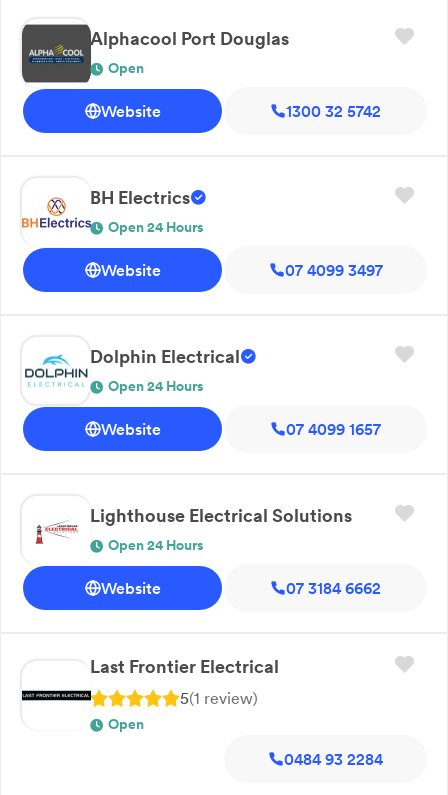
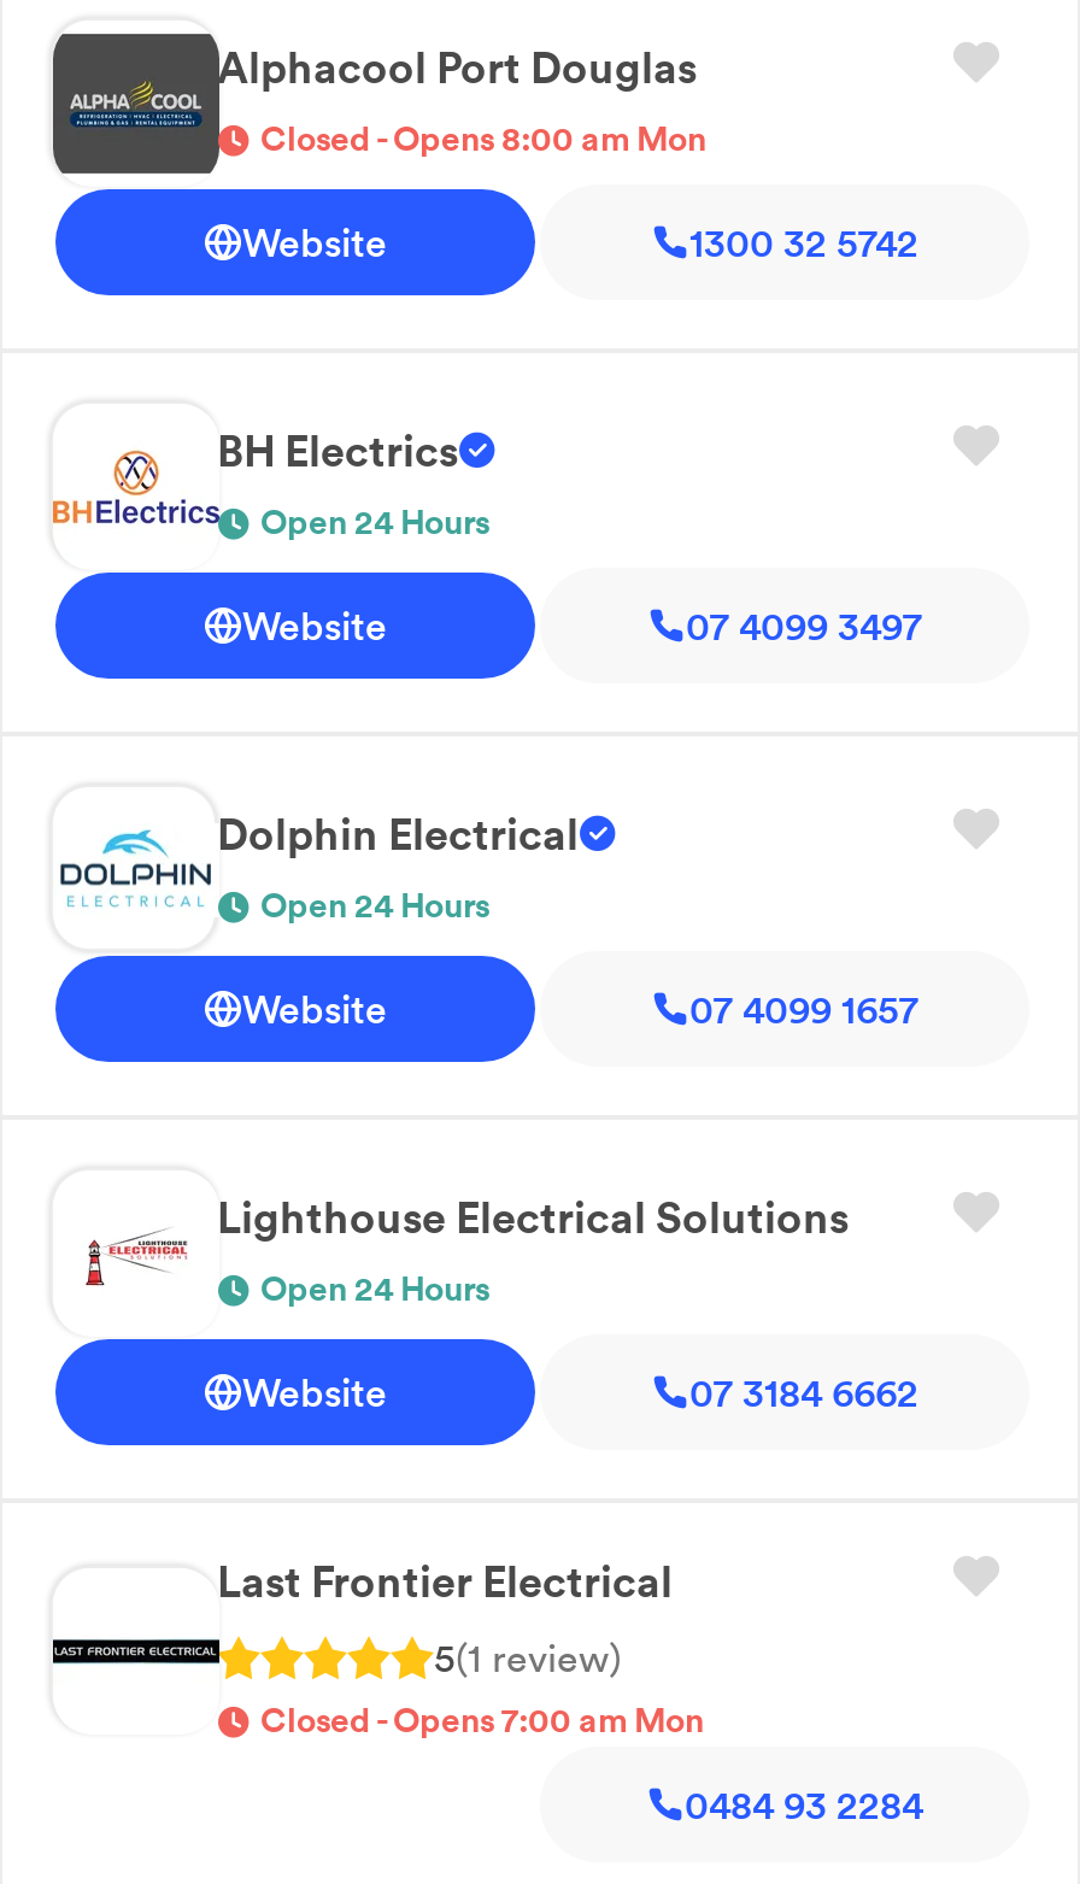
[108,59,144,77] Open -> [260,117,706,160] Closed - Opens 8:00 am Mon
[108,715,144,733] Open -> [260,1698,704,1742] Closed - Opens 7:00 am Mon

